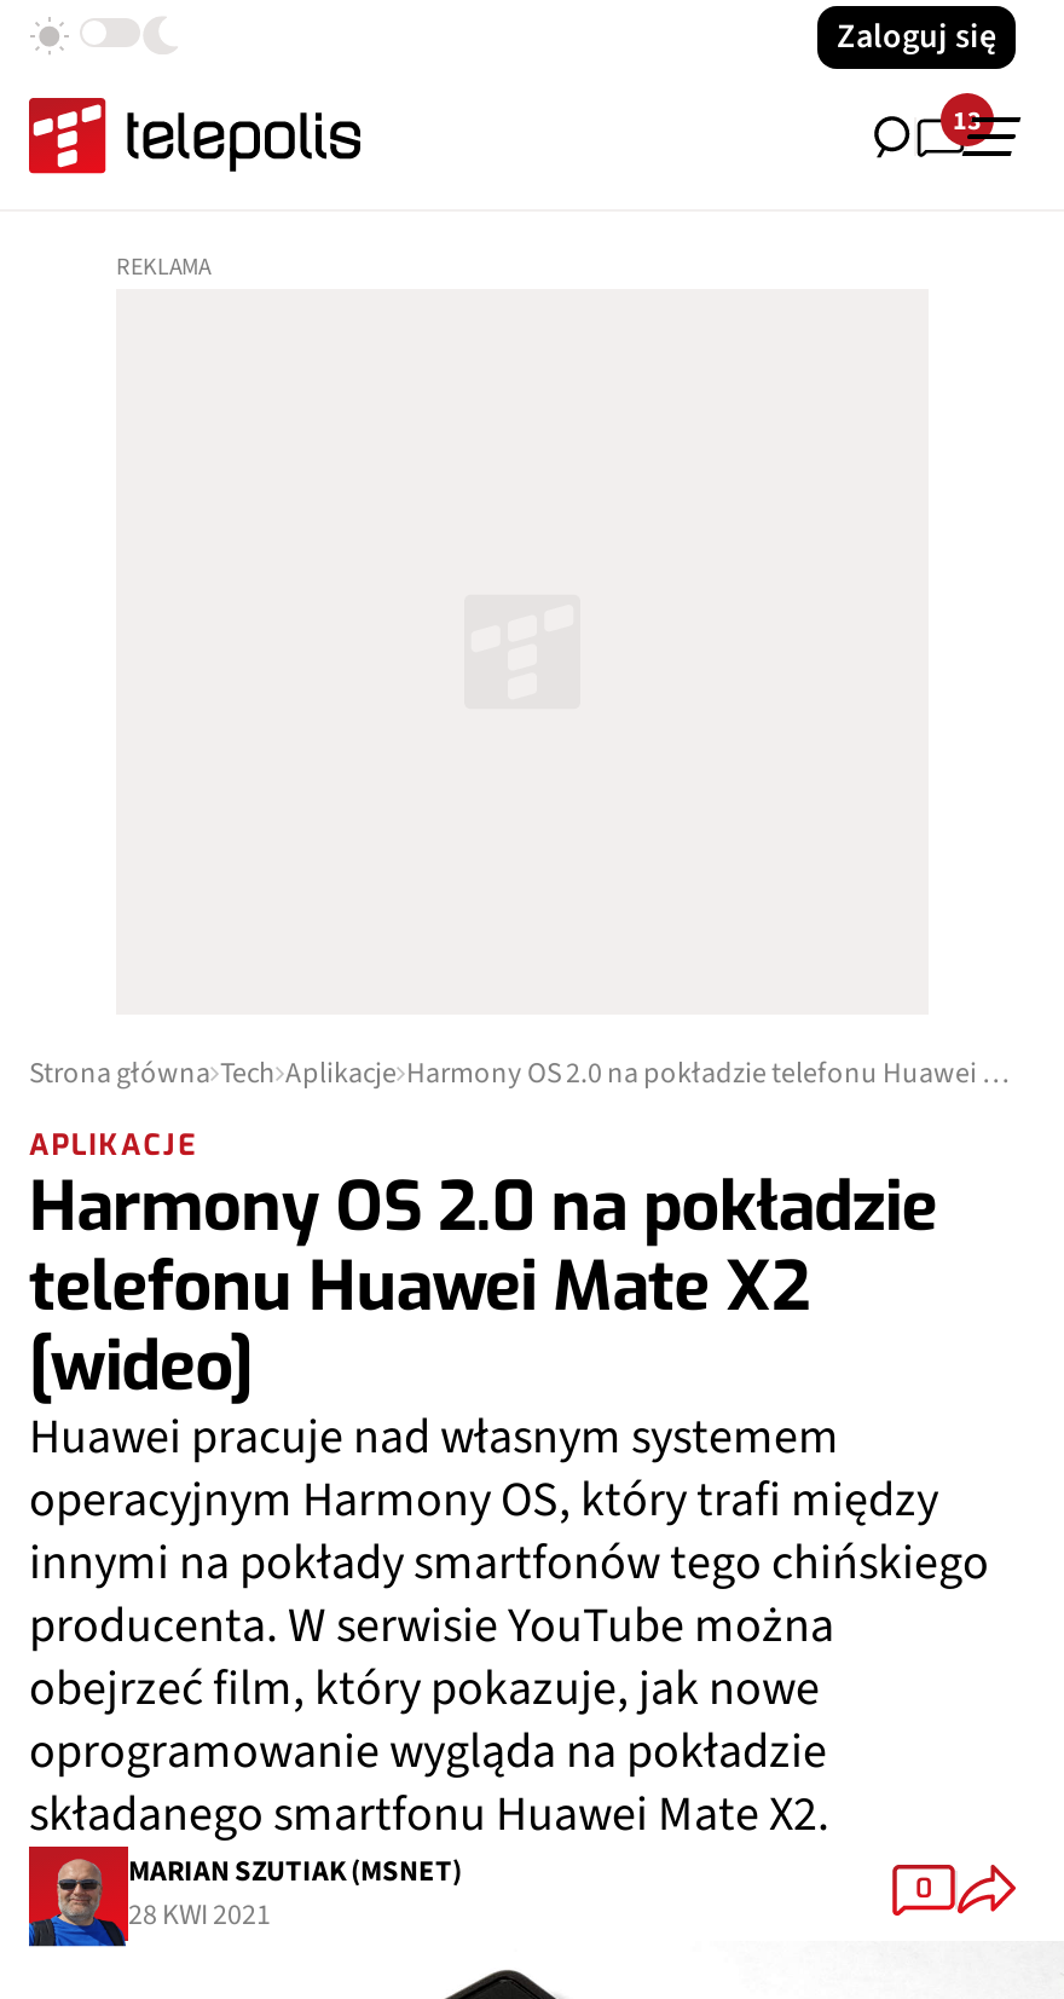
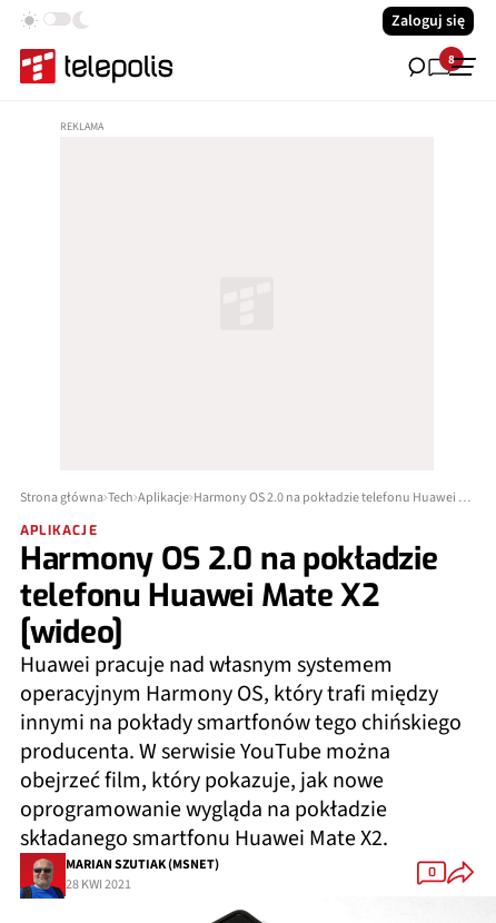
[953,102,982,138] 13 -> [448,51,455,67] 8

